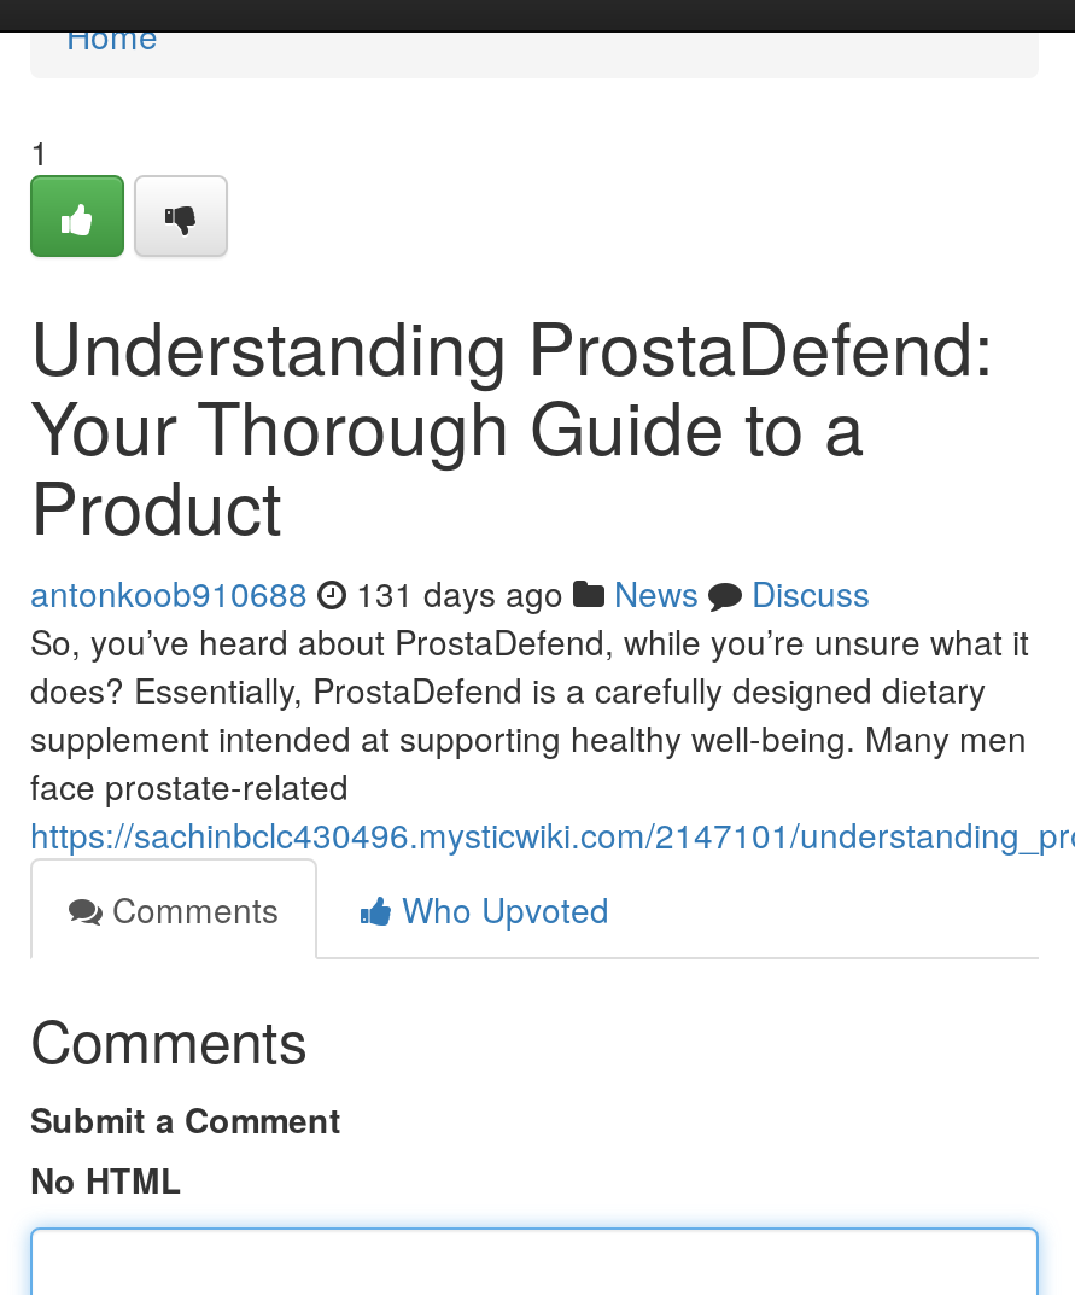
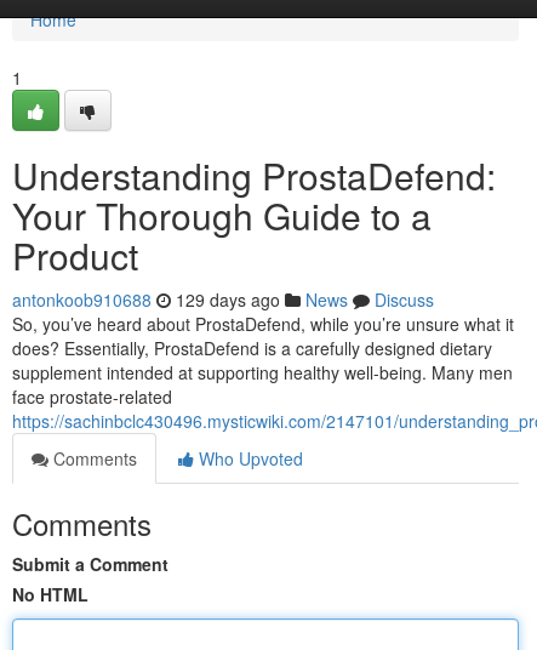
[30,568,870,617] antonkoob910688 131 days ago News Discuss -> [12,287,434,312] antonkoob910688 129 days ago News Discuss

